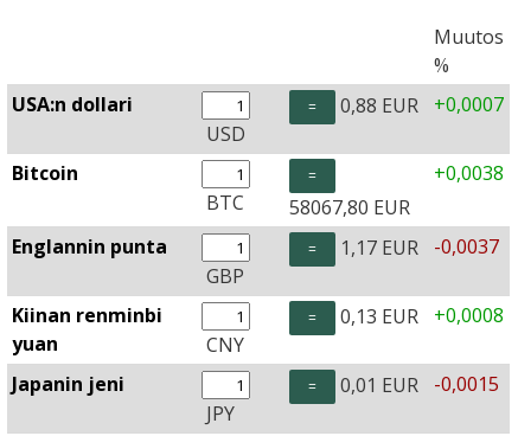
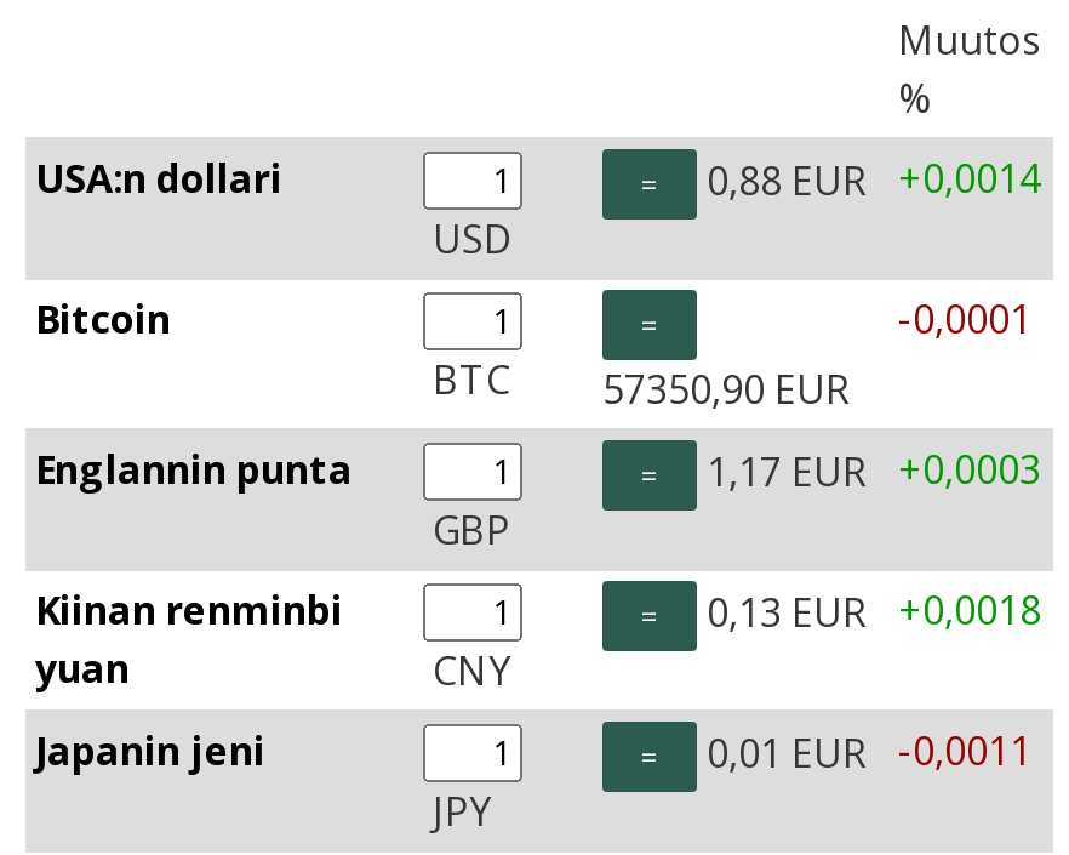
[335,91,504,118] 0,88 EUR +0,0007 -> [697,152,1041,207] 0,88 EUR +0,0014
[434,160,504,186] +0,0038 -> [898,292,1031,346] -0,0001
[202,190,410,220] BTC 58067,80 EUR -> [423,353,850,416] BTC 57350,90 EUR
[335,233,499,261] 1,17 EUR -0,0037 -> [697,443,1041,498] 1,17 EUR +0,0003
[335,302,504,329] 0,13 EUR +0,0008 -> [697,583,1041,639] 0,13 EUR +0,0018
[335,371,499,398] 0,01 EUR -0,0015 -> [697,724,1031,780] 0,01 EUR -0,0011

